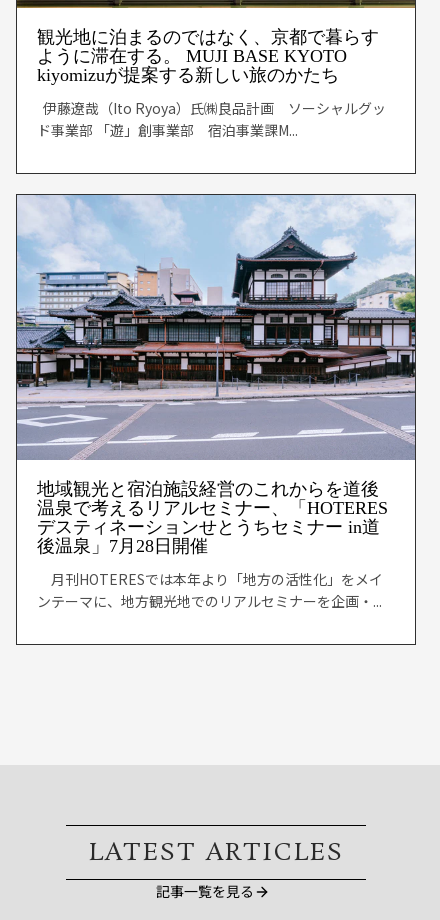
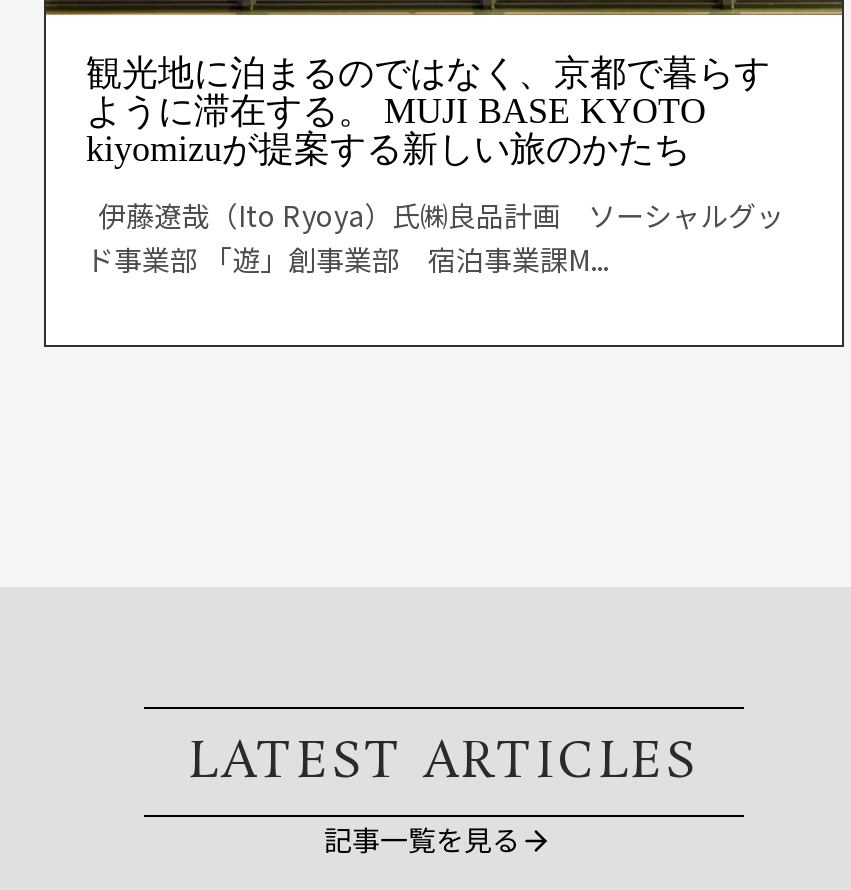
[16,193,416,611] [image] | 地域観光と宿泊施設経営のこれからを道後 | 温泉で考えるリアルセミナー、「HOTERES | デスティネーションせとうちセミナー in道 | 後温泉」7月28日開催 | 月刊HOTERESでは本年より「地方の活性化」をメイ | ンテーマに、地方観光地でのリアルセミナーを企画・... -> none

